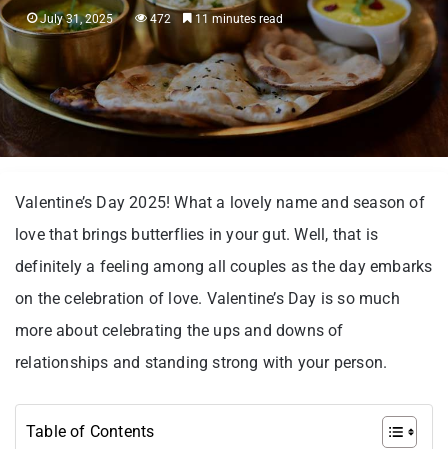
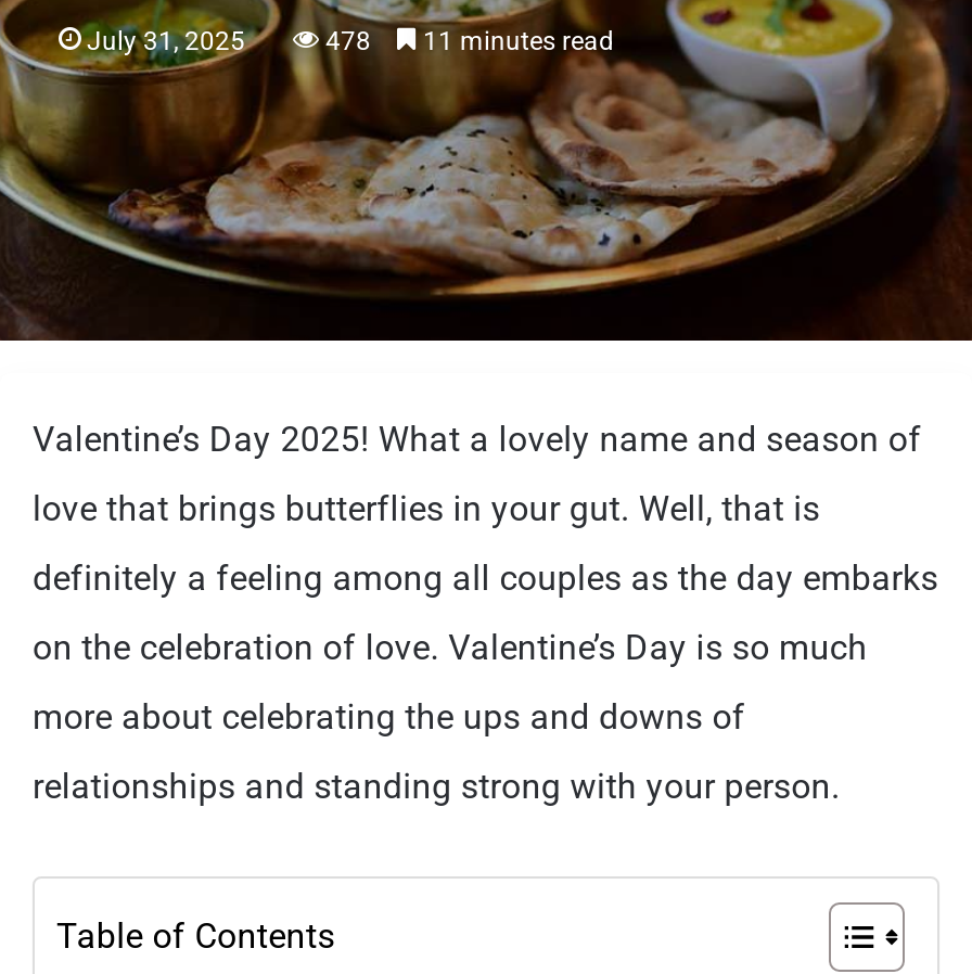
[147,11,283,25] 472 11 minutes read -> [319,25,614,55] 478 11 minutes read

